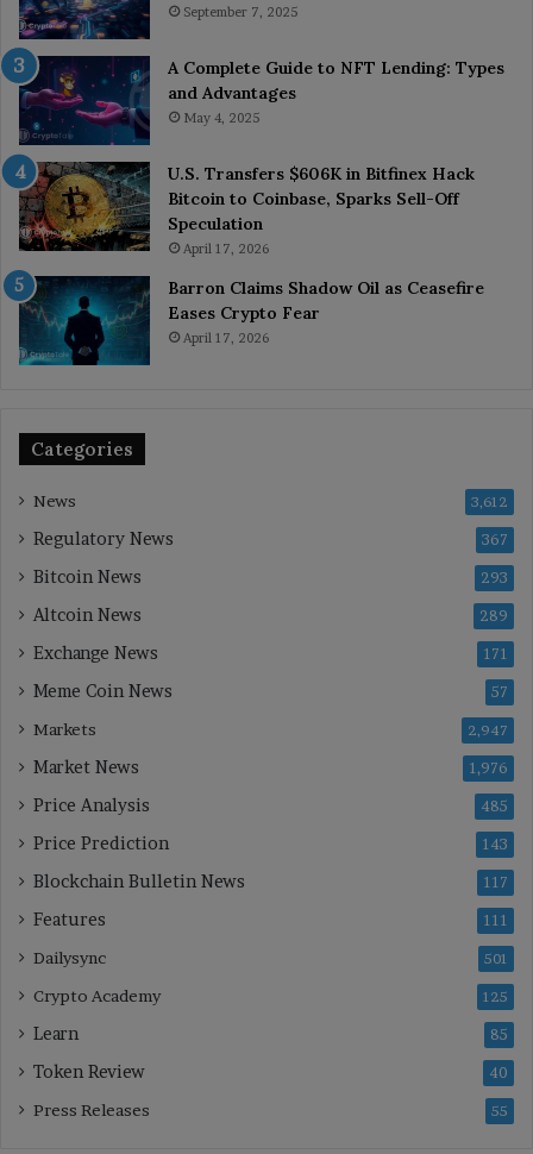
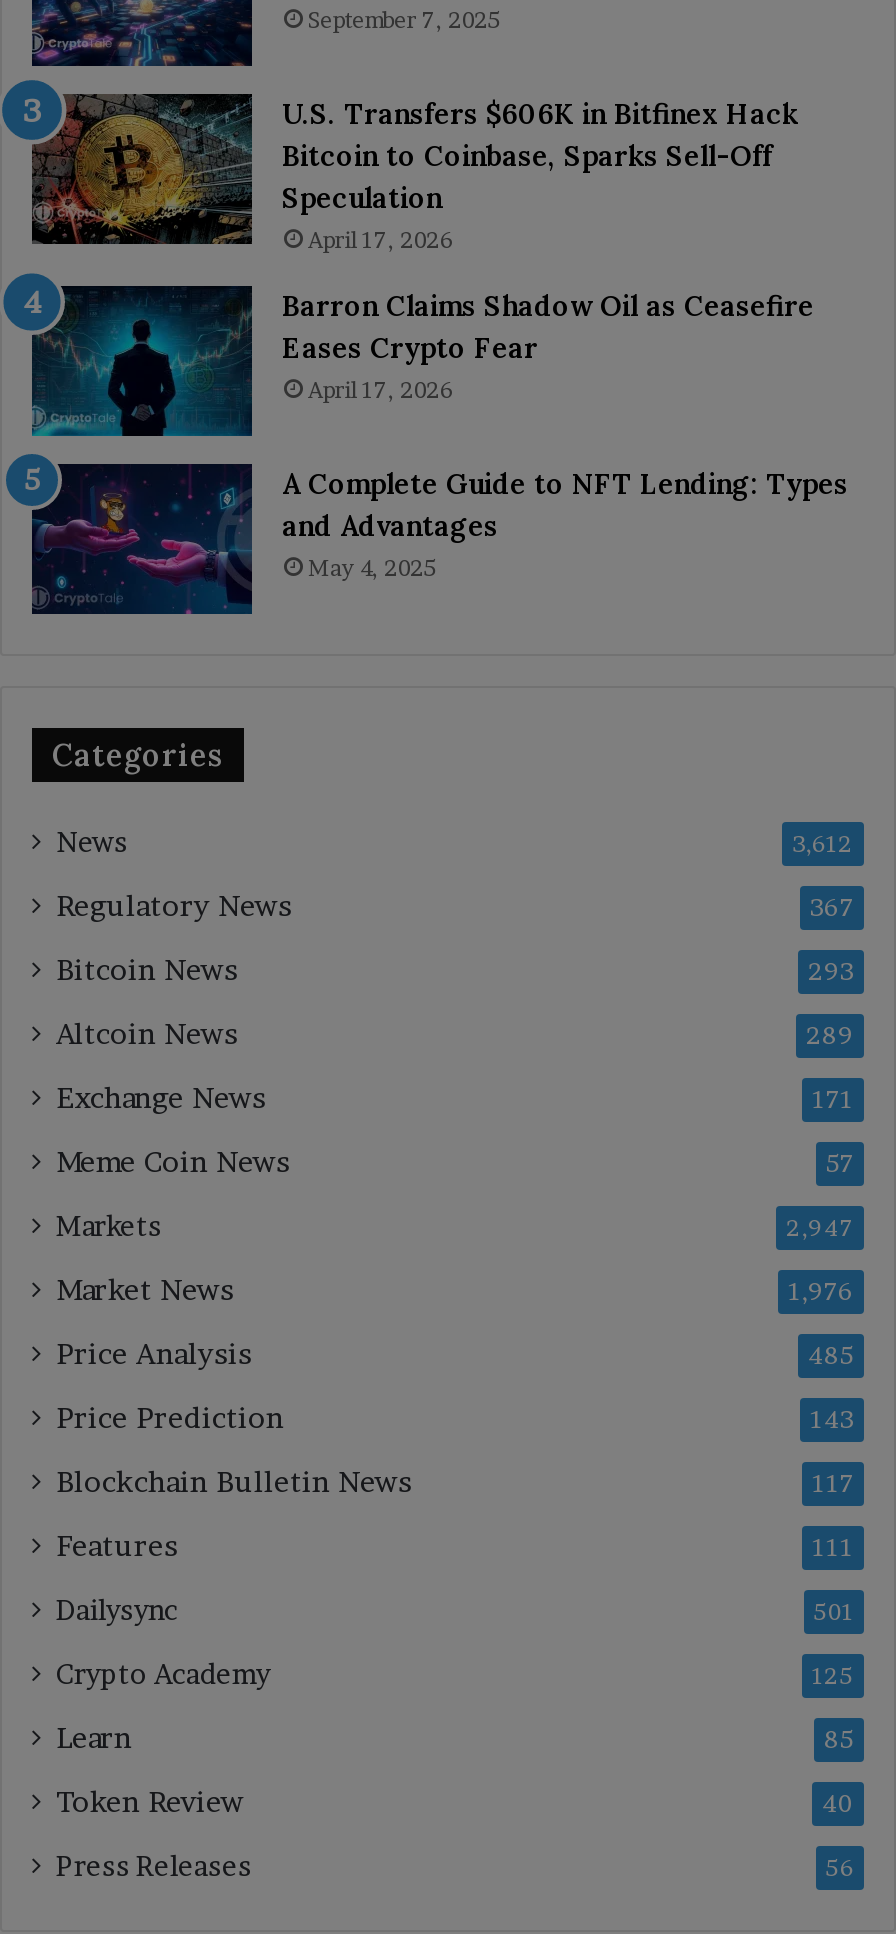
moved [19,55,504,146] -> [30,464,848,616]: [image] | A Complete Guide to NFT Lending: Types | and Advantages | May 4, 2025
moved [0,157,484,347] -> [0,86,814,405]: [image] | U.S. Transfers $606K in Bitfinex Hack | Bitcoin to Coinbase, Sparks Sell-Off | Speculation | April 17, 2026 | Barron Claims Shadow Oil as Ceasefire | Eases Crypto Fear | April 17, 2026
[491,1103,508,1120] 55 -> [826,1855,854,1883] 56

